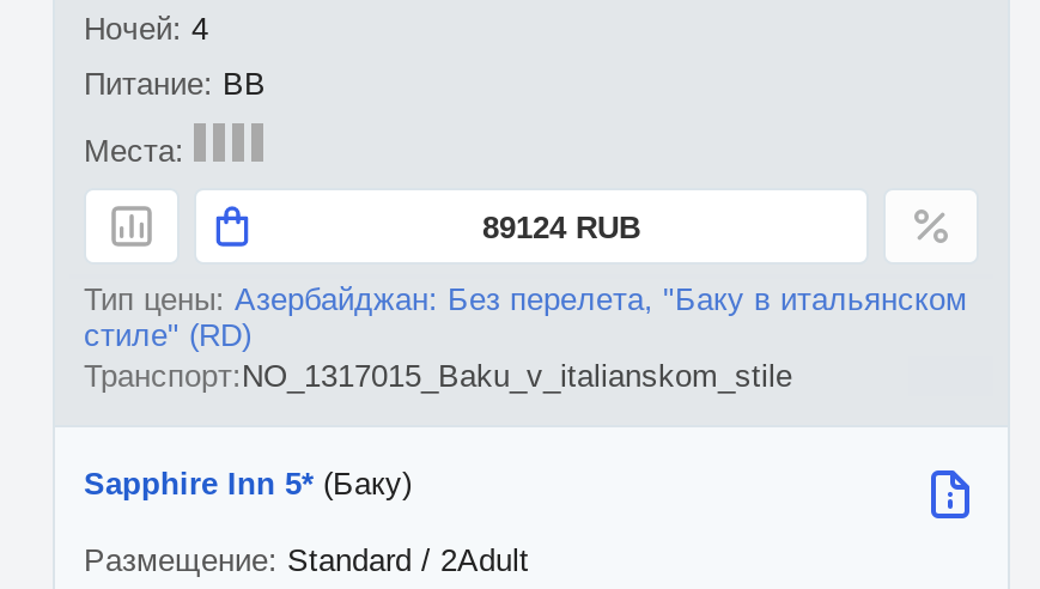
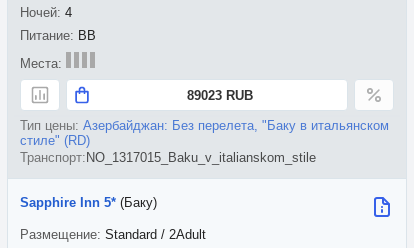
[482,208,640,244] 89124 RUB -> [186,87,252,102] 89023 RUB

